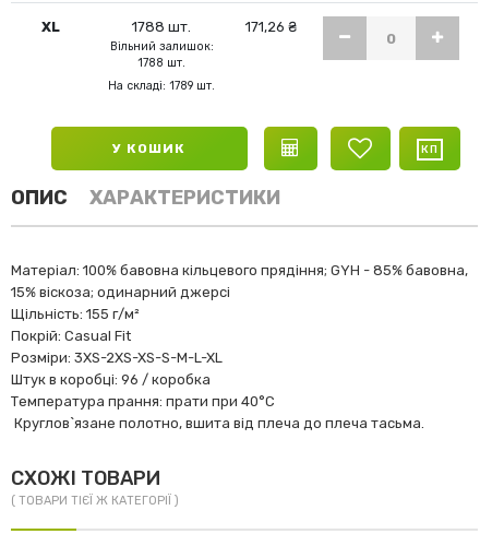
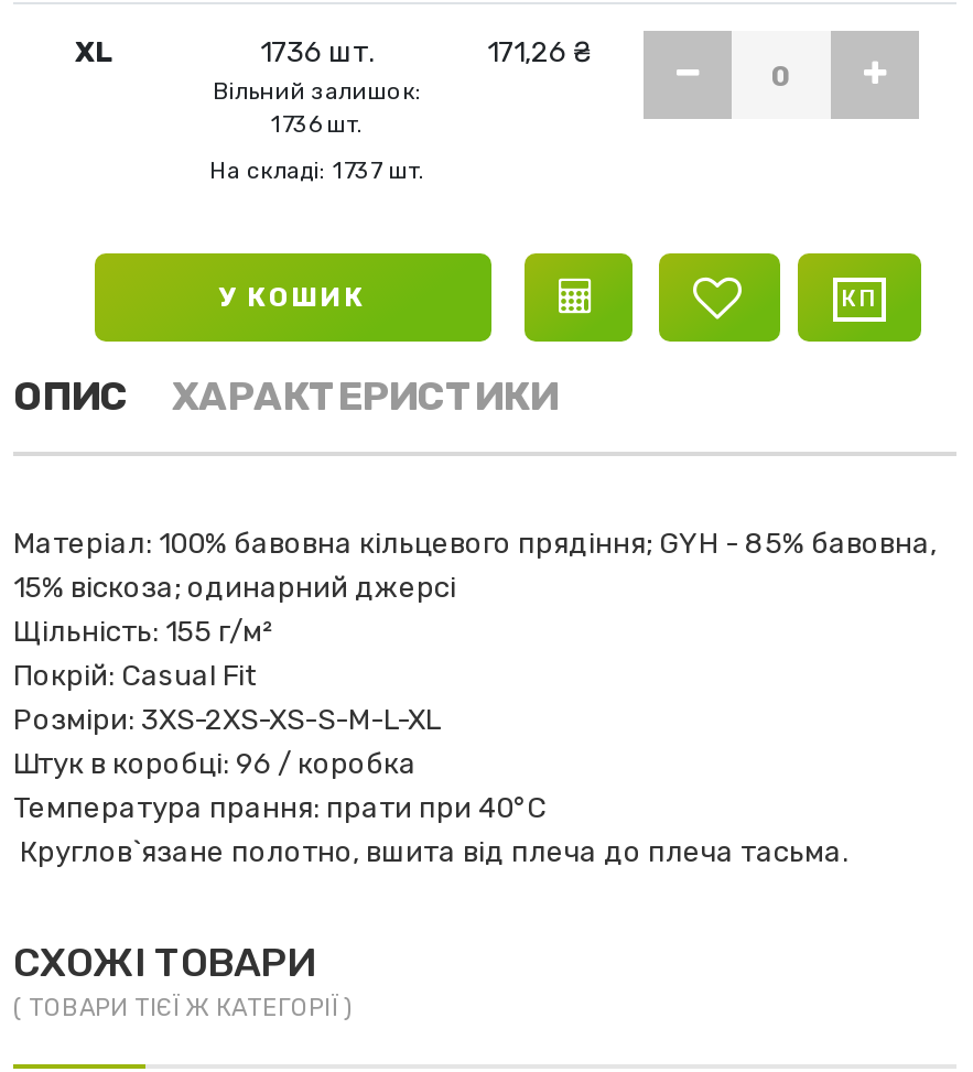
[132,19,191,35] 1788 шт. -> [260,35,375,68] 1736 шт.
[137,56,185,70] 1788 шт. -> [271,110,364,139] 1736 шт.
[108,79,215,93] На складі: 1789 шт. -> [209,156,425,185] На складі: 1737 шт.

